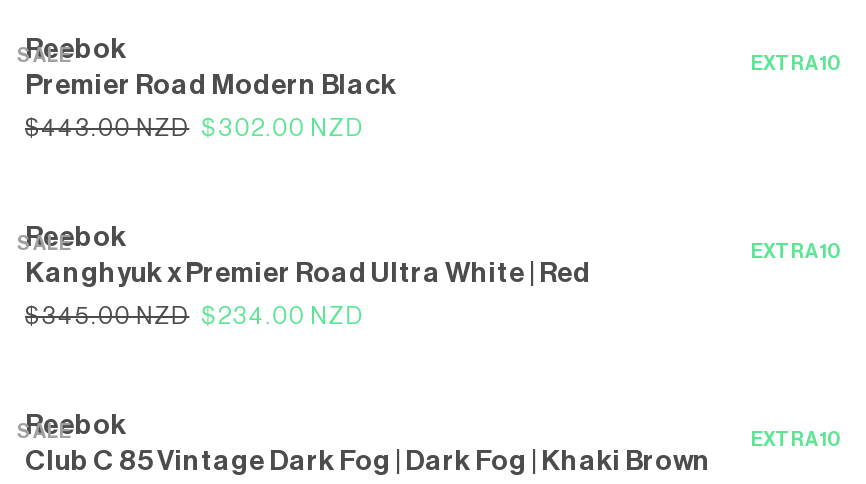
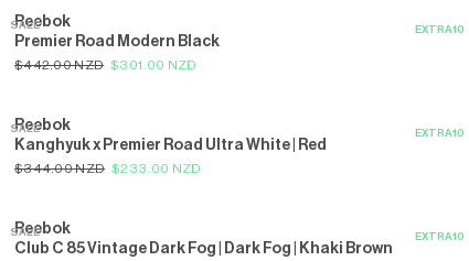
[25,114,364,142] $443.00 NZD $302.00 NZD -> [14,57,197,73] $442.00 NZD $301.00 NZD
[25,302,364,330] $345.00 NZD $234.00 NZD -> [14,161,201,176] $344.00 NZD $233.00 NZD

